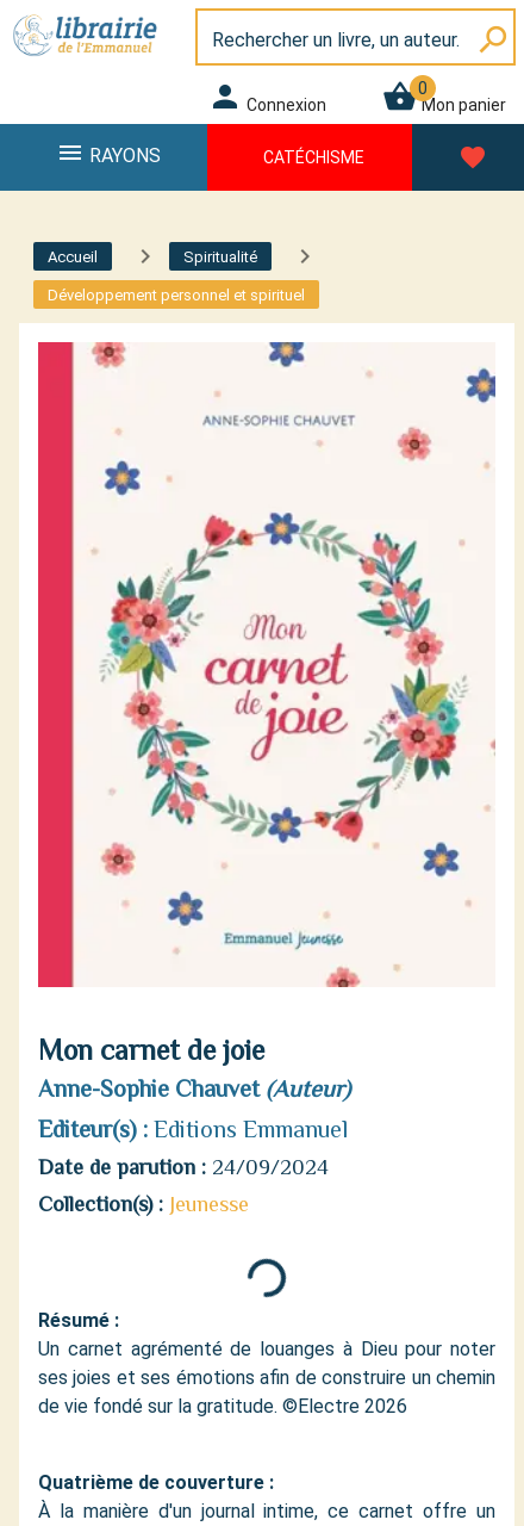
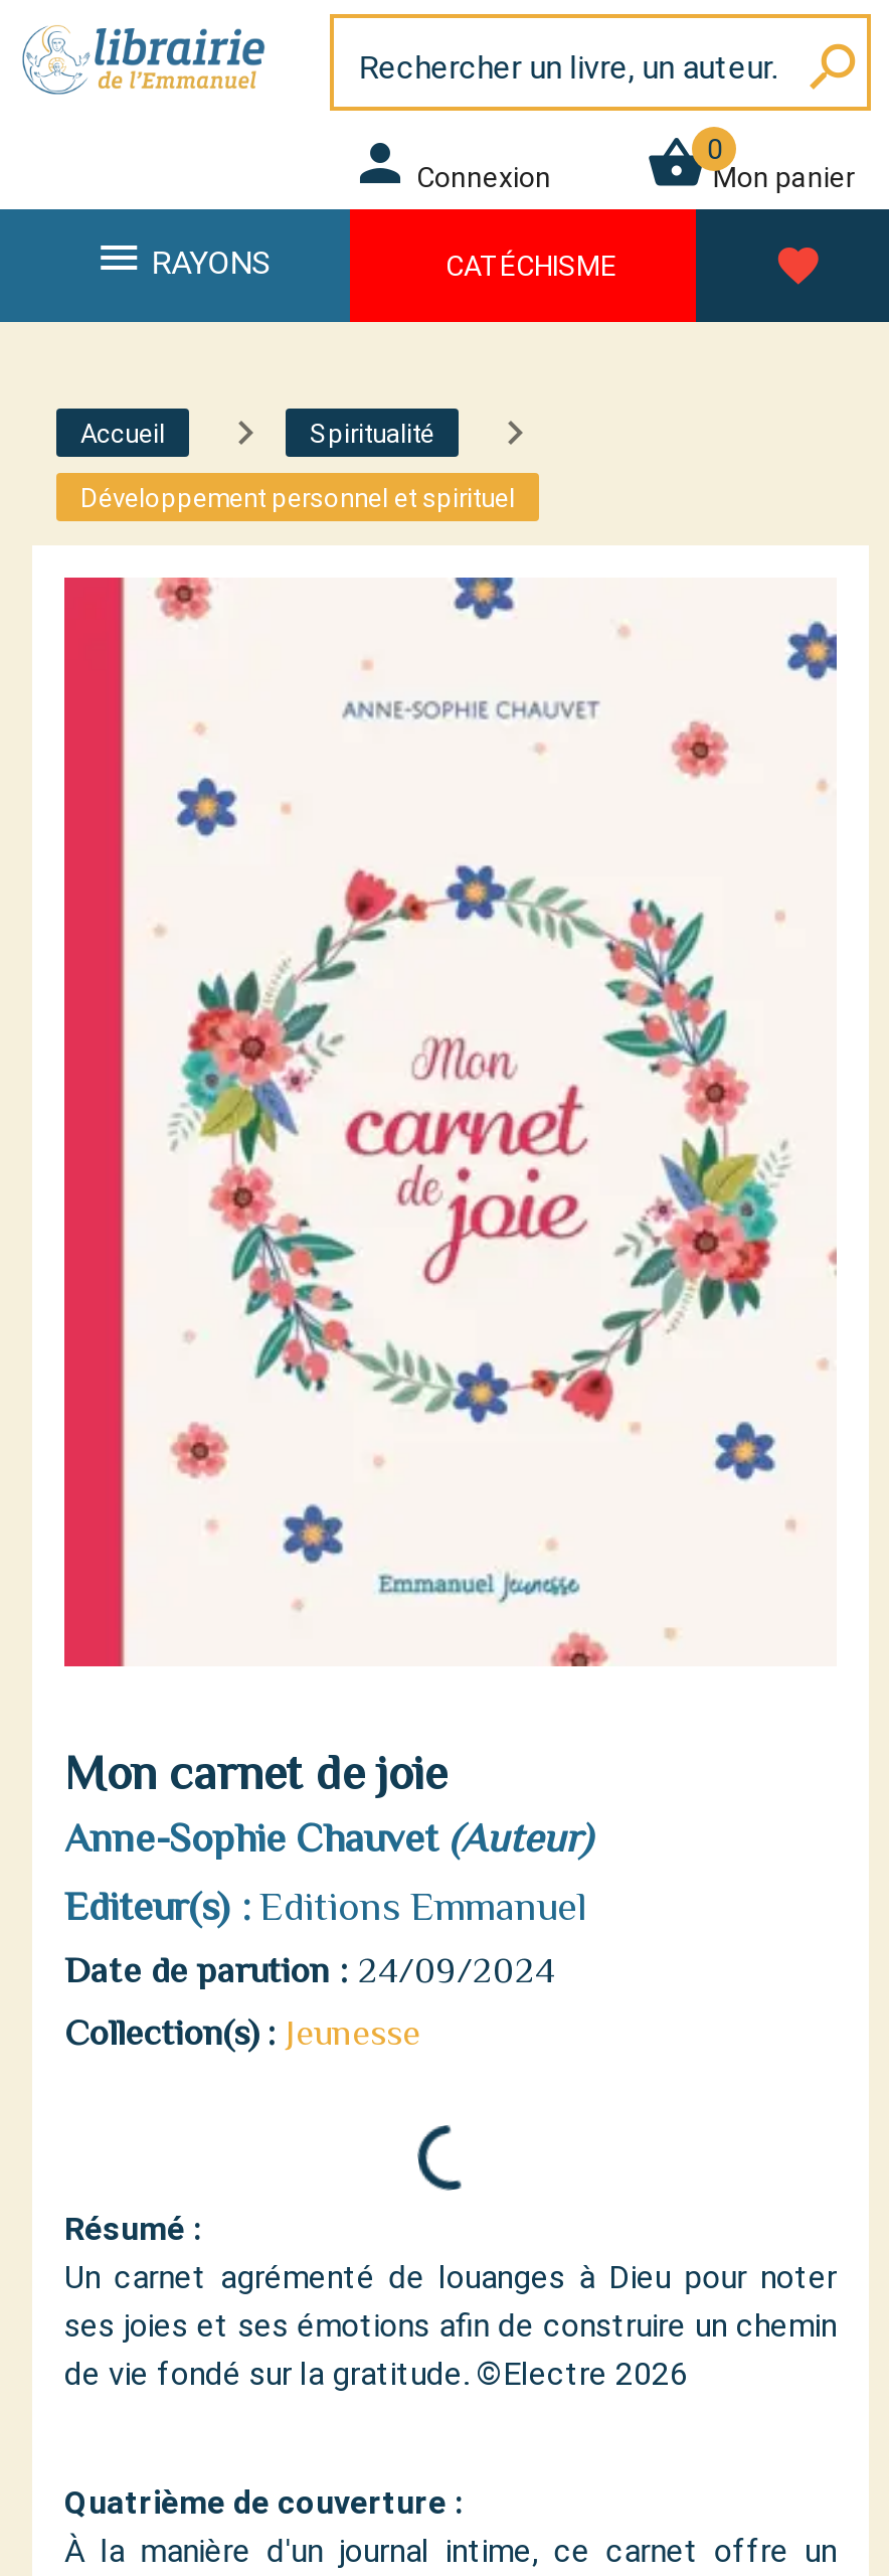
[248,1258,287,1296] [image] -> [416,2125,483,2190] [image]

